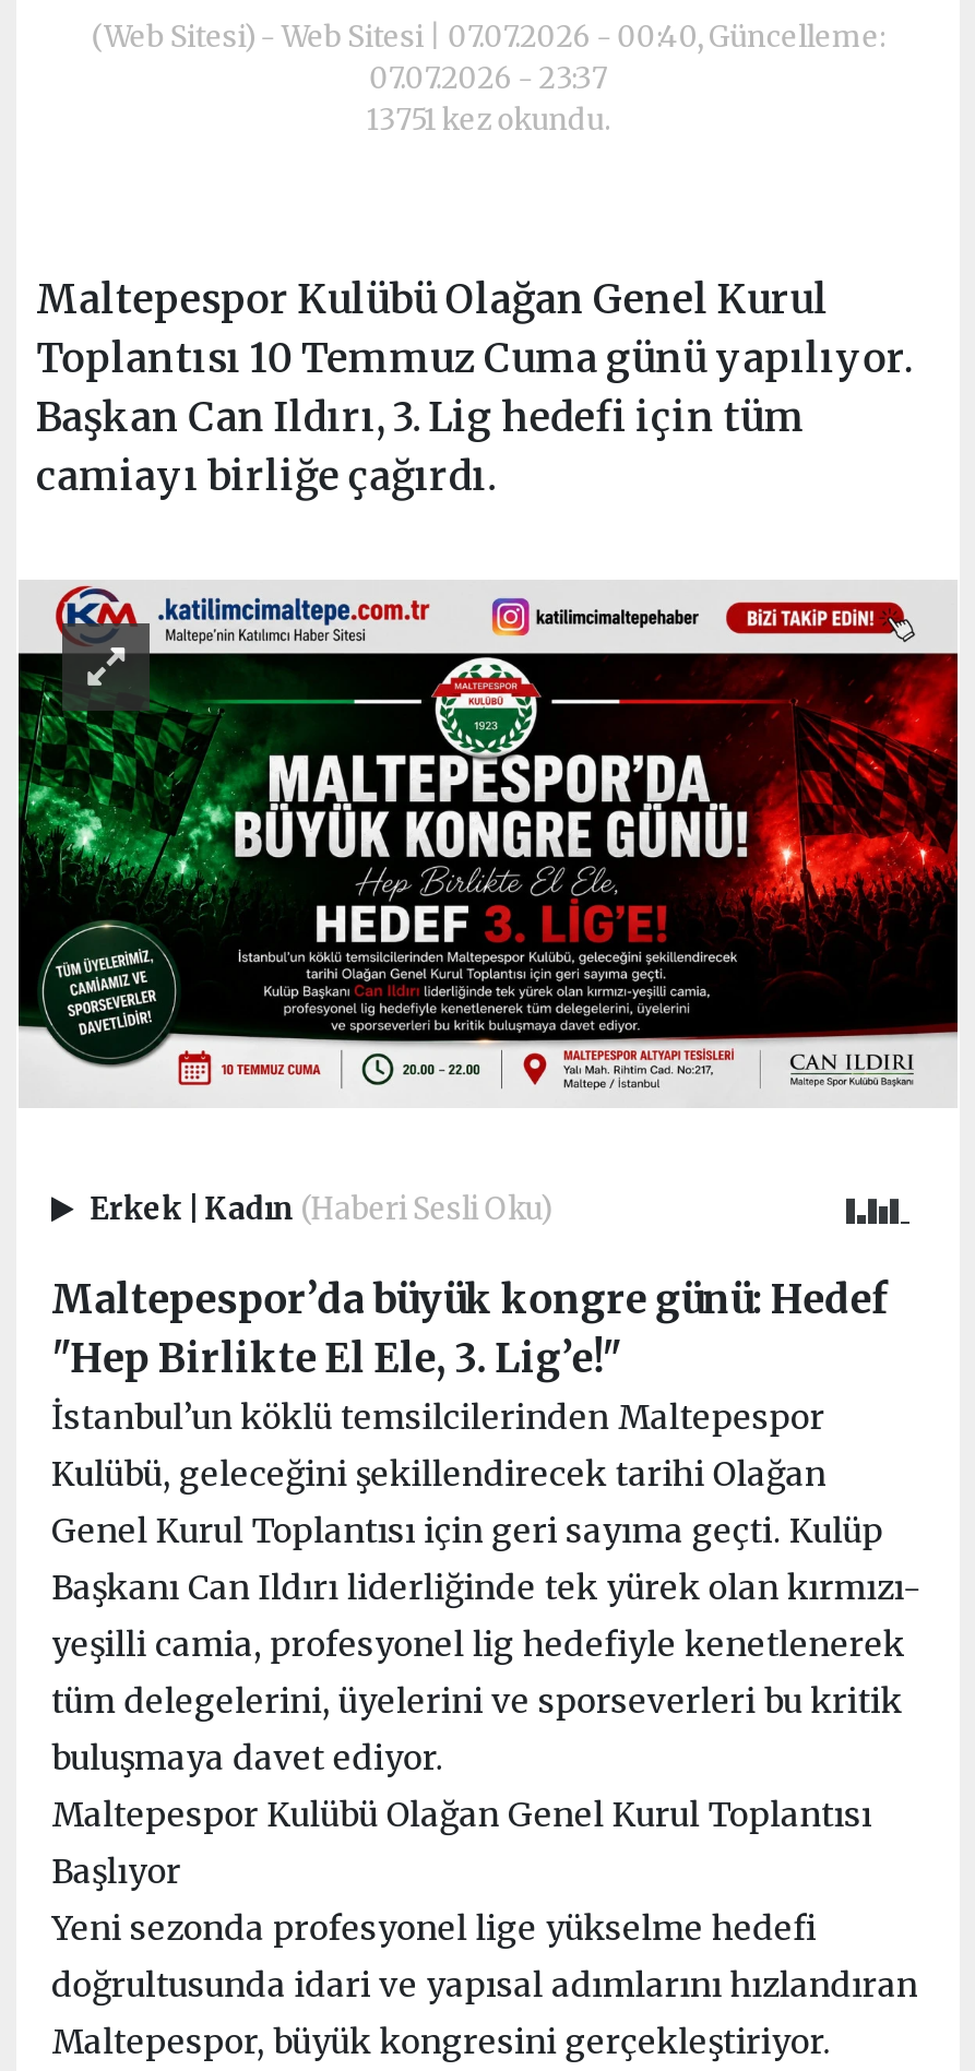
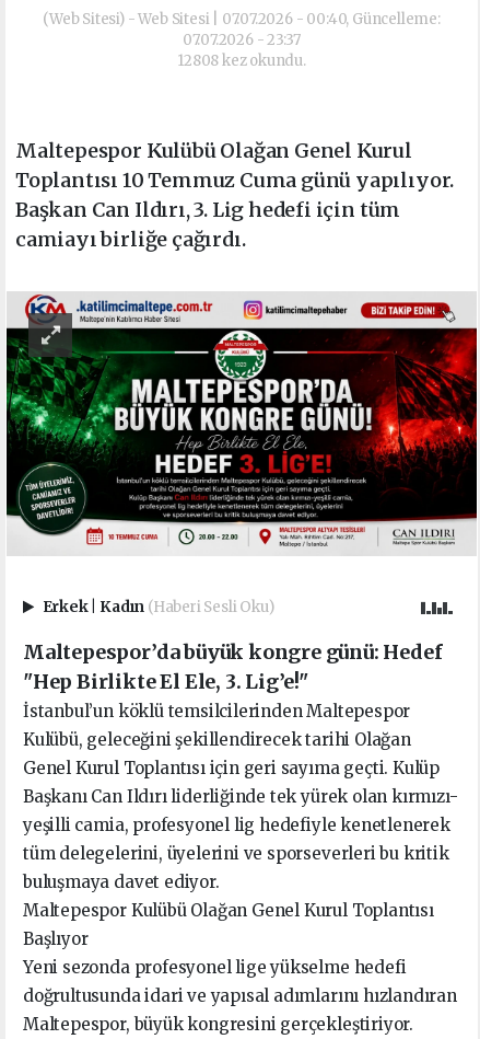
[366,101,610,138] 13751 kez okundu. -> [177,51,306,70] 12808 kez okundu.

